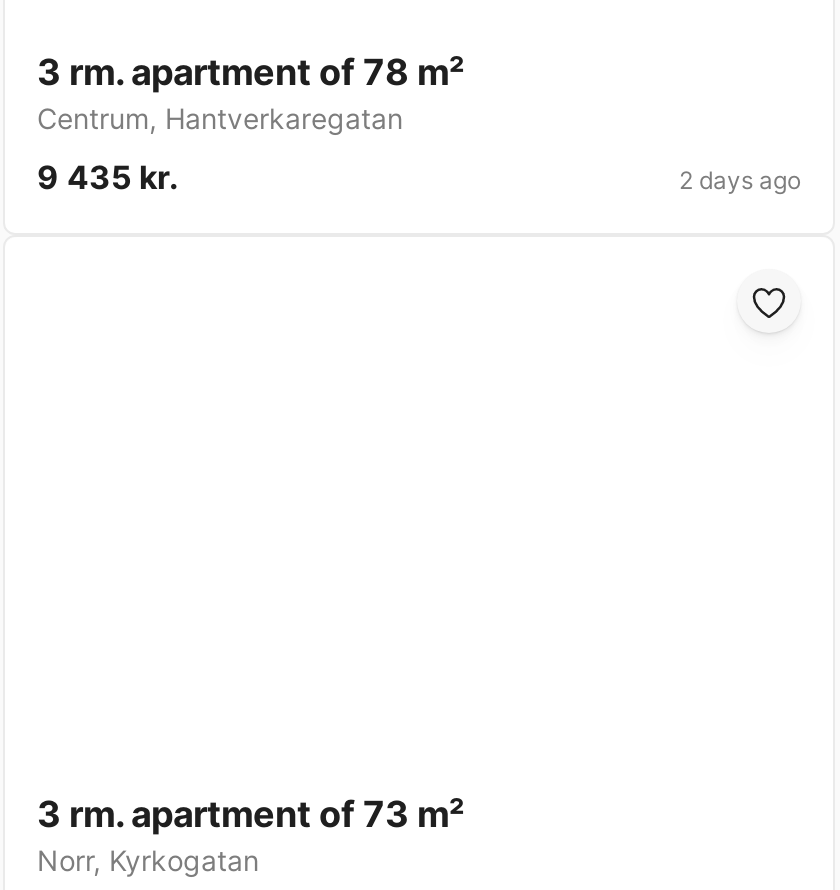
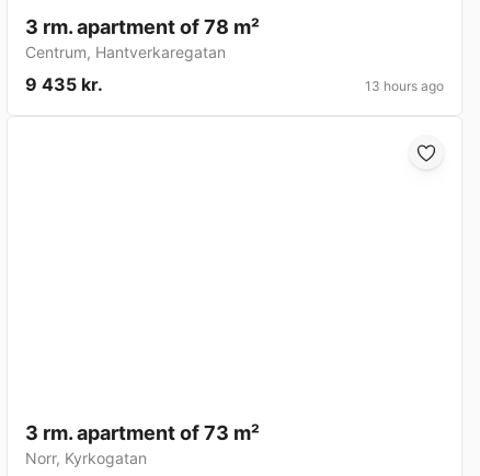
[679,166,801,196] 2 days ago -> [365,78,444,94] 13 hours ago

